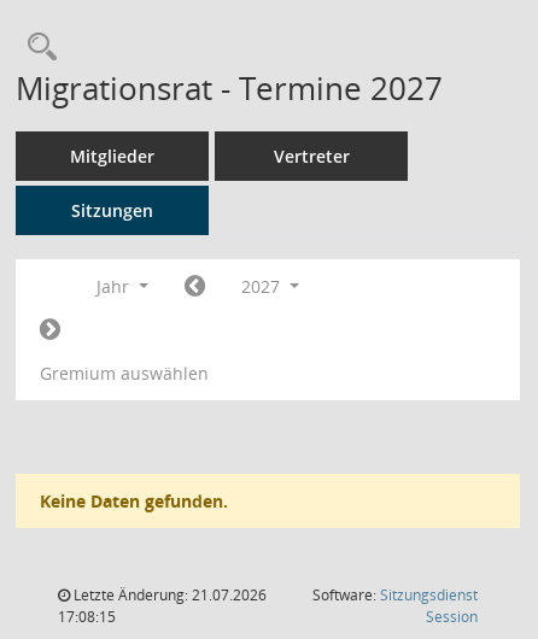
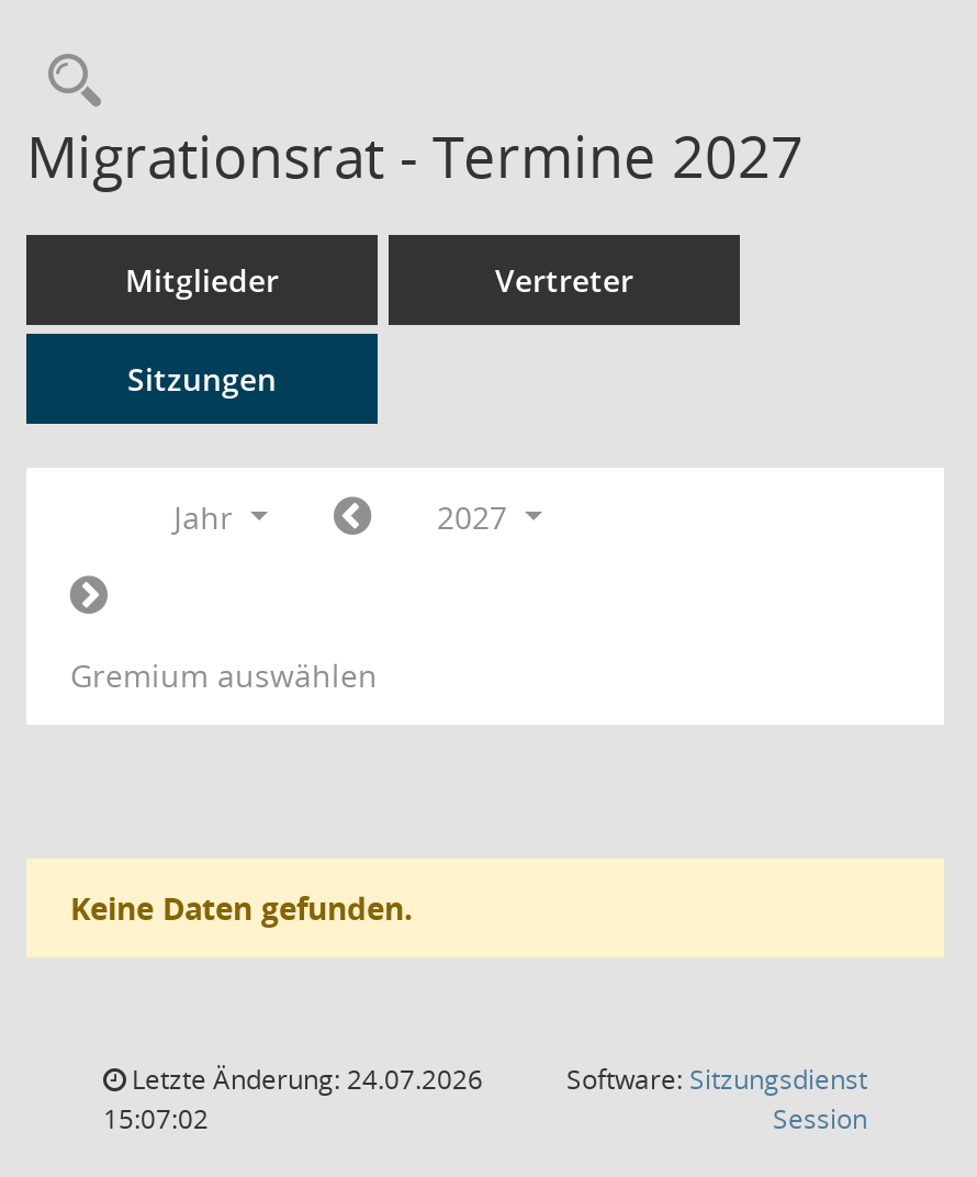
[70,585,267,605] Letzte Änderung: 21.07.2026 -> [125,1061,483,1098] Letzte Änderung: 24.07.2026
[58,606,116,627] 17:08:15 -> [103,1100,209,1137] 15:07:02

